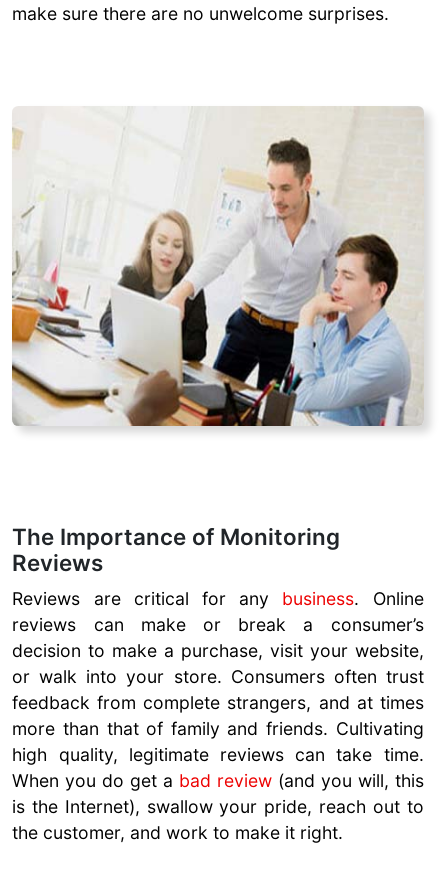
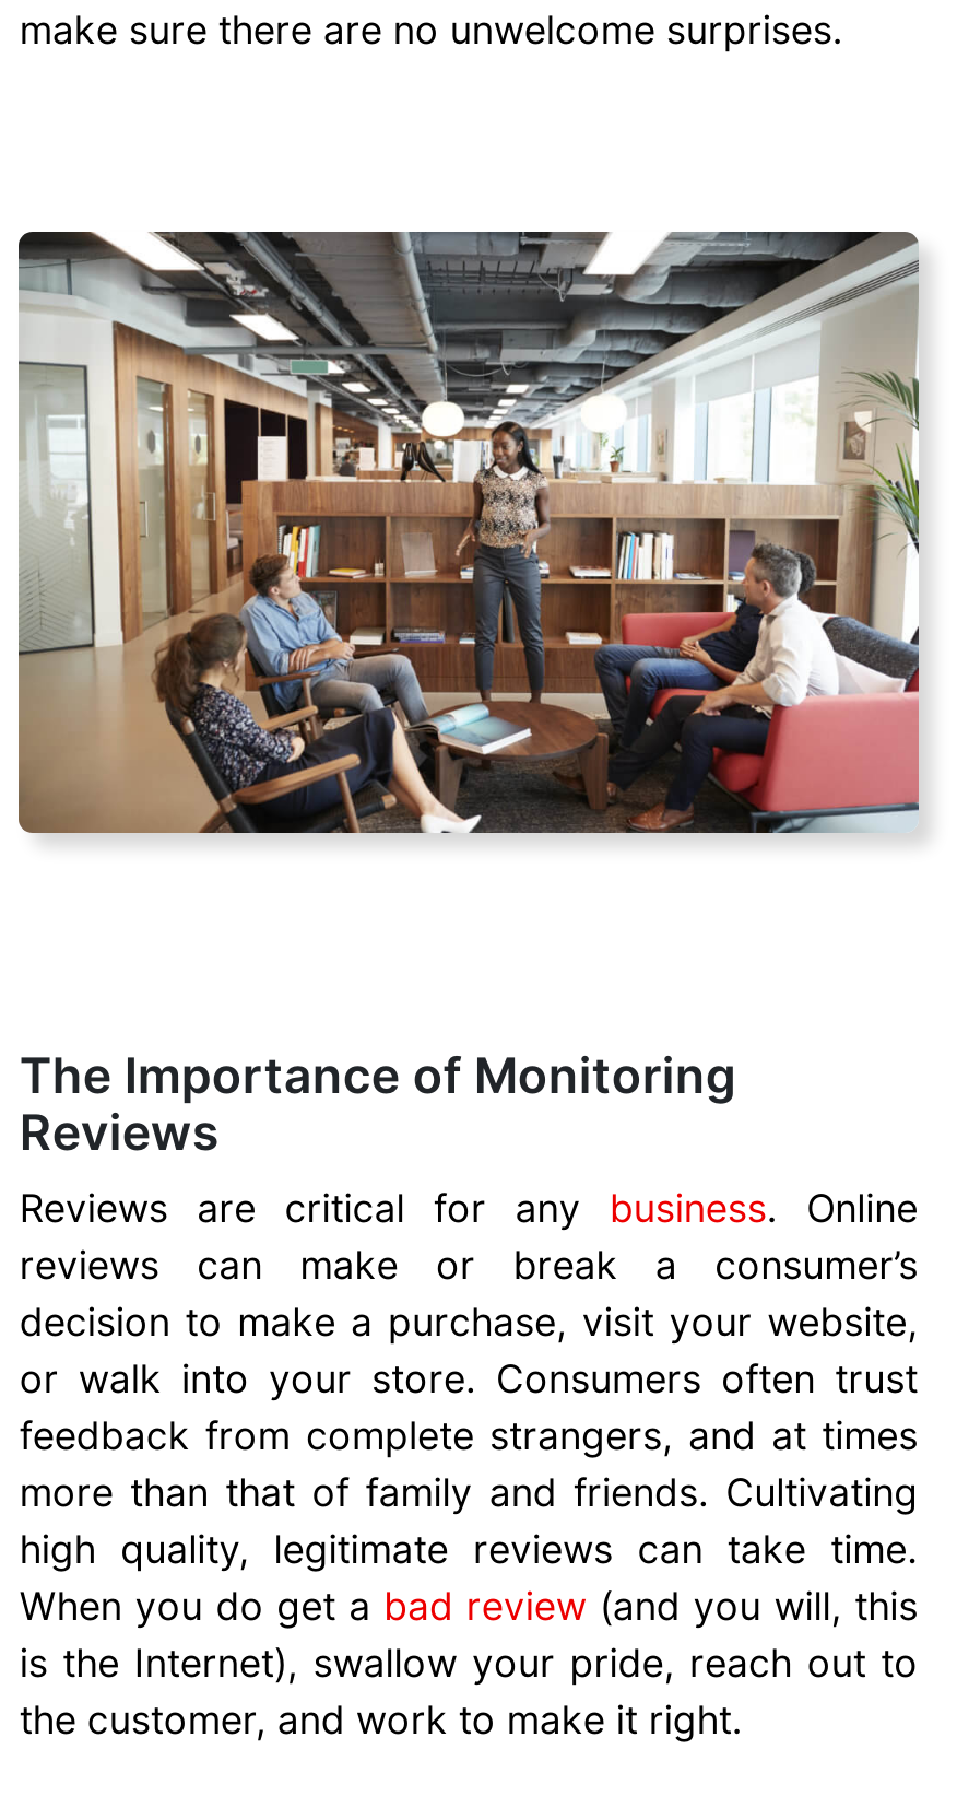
[12,106,424,427] [image] -> [16,230,921,835] [image]

